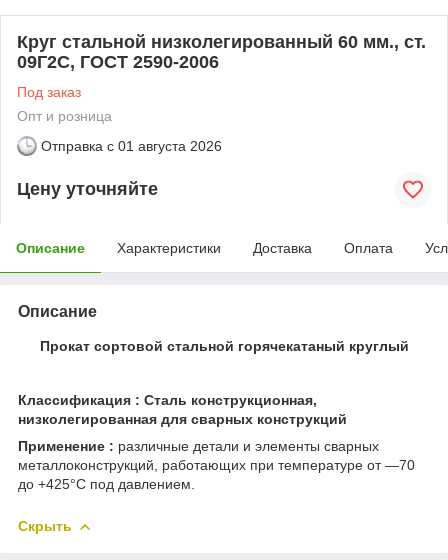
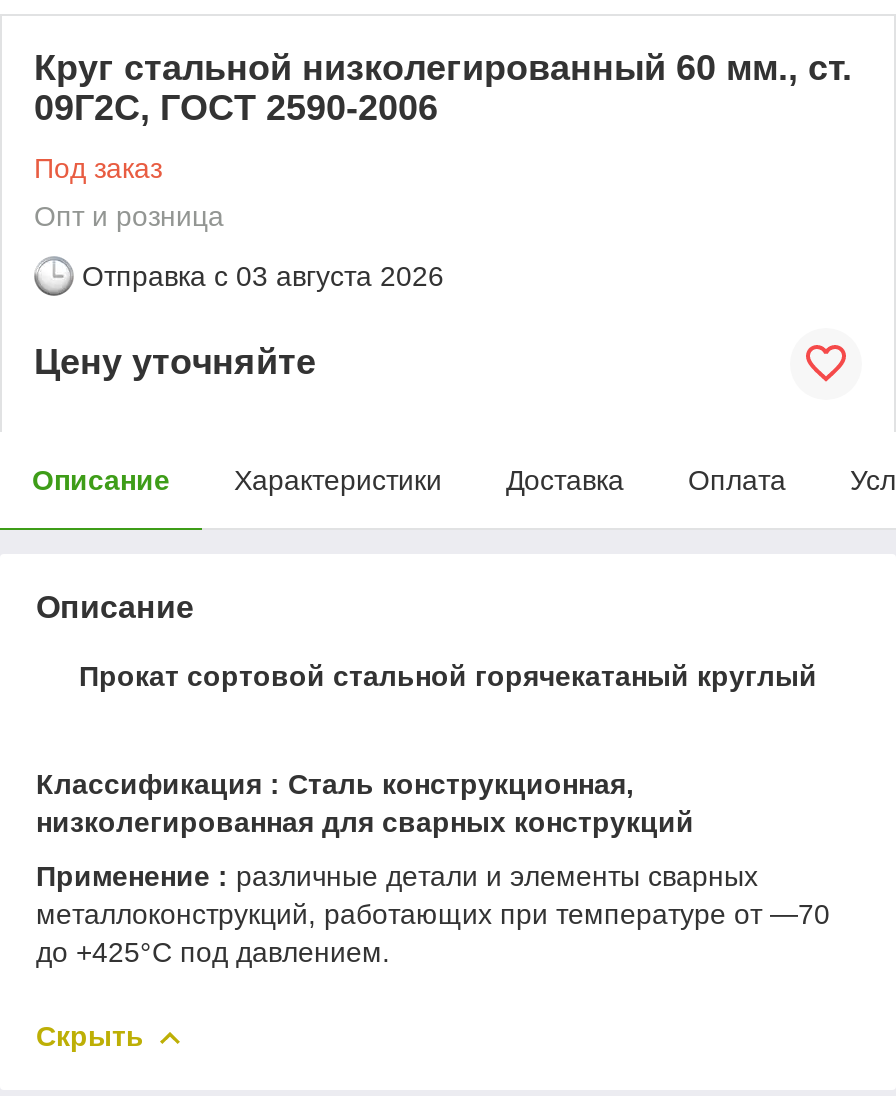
[41,138,222,154] Отправка с 01 августа 2026 -> [82,260,444,292] Отправка с 03 августа 2026

